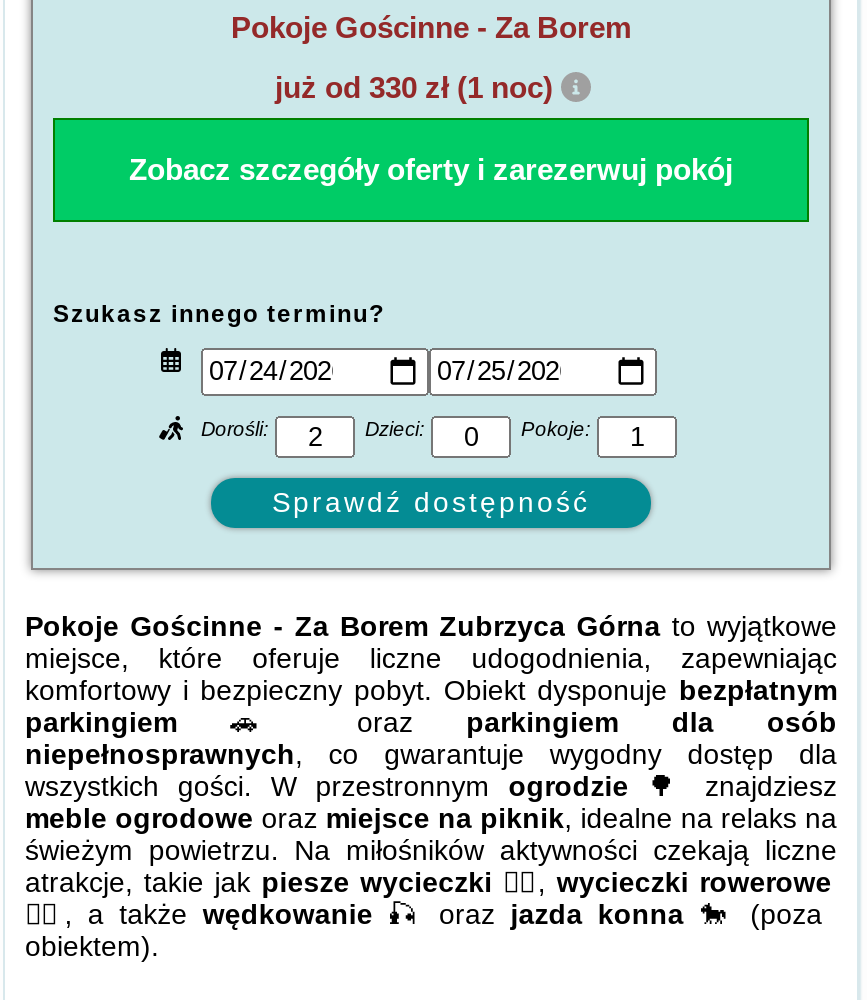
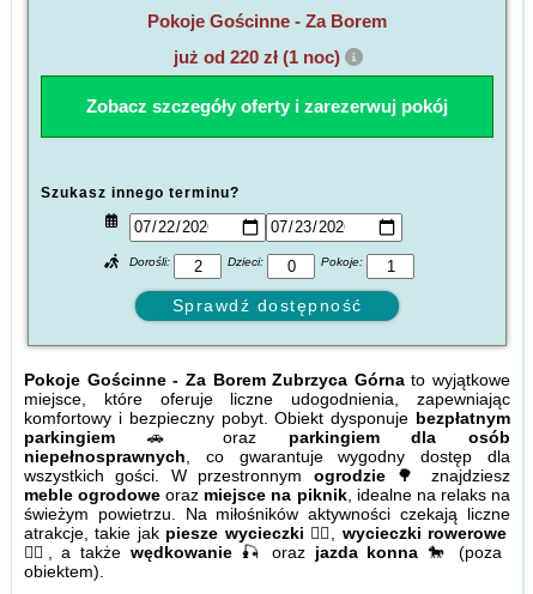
[275,70,553,104] już od 330 zł (1 noc) -> [174,47,340,67] już od 220 zł (1 noc)

